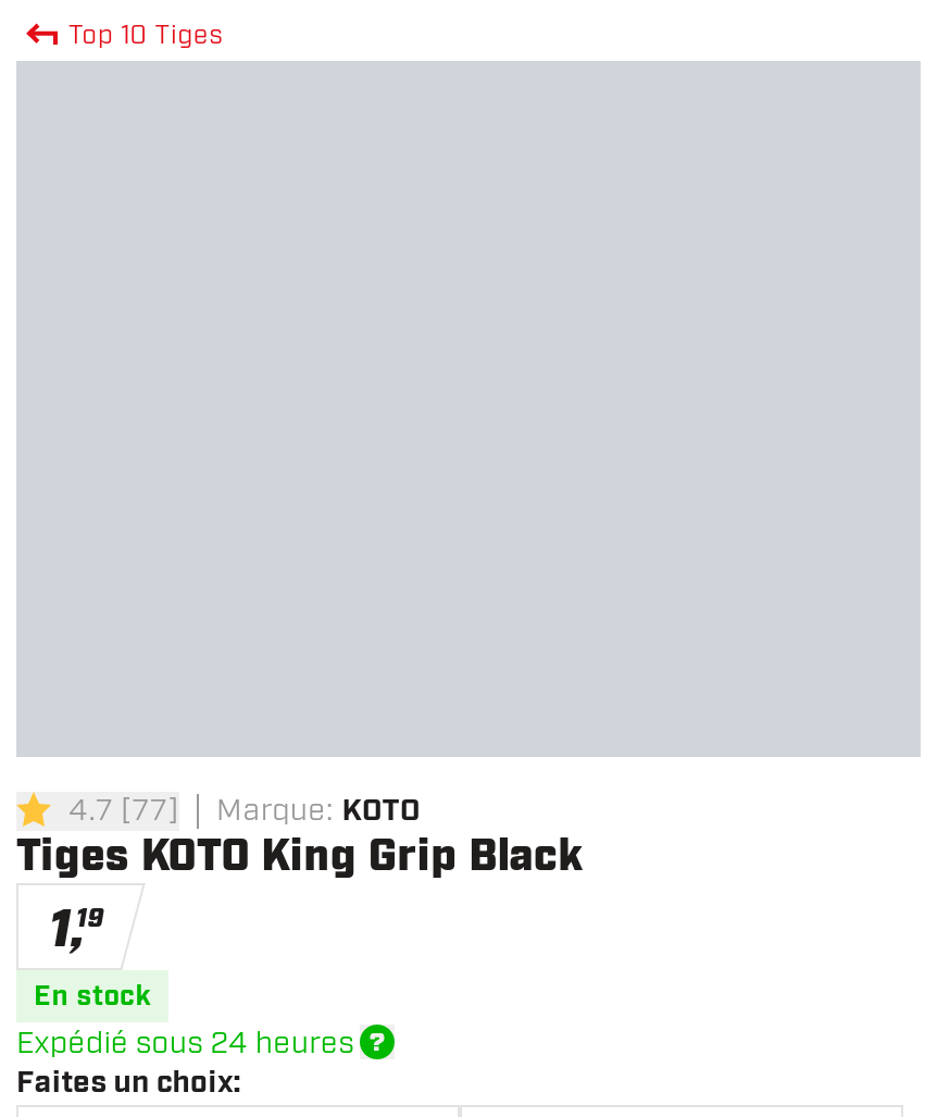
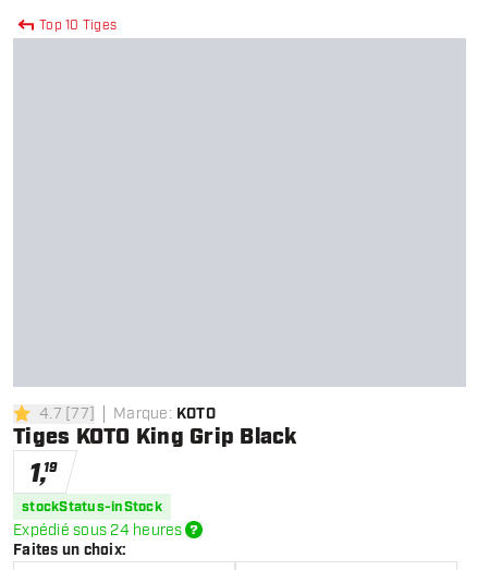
[34,979,151,1016] En stock -> [22,498,162,517] stockStatus-inStock

